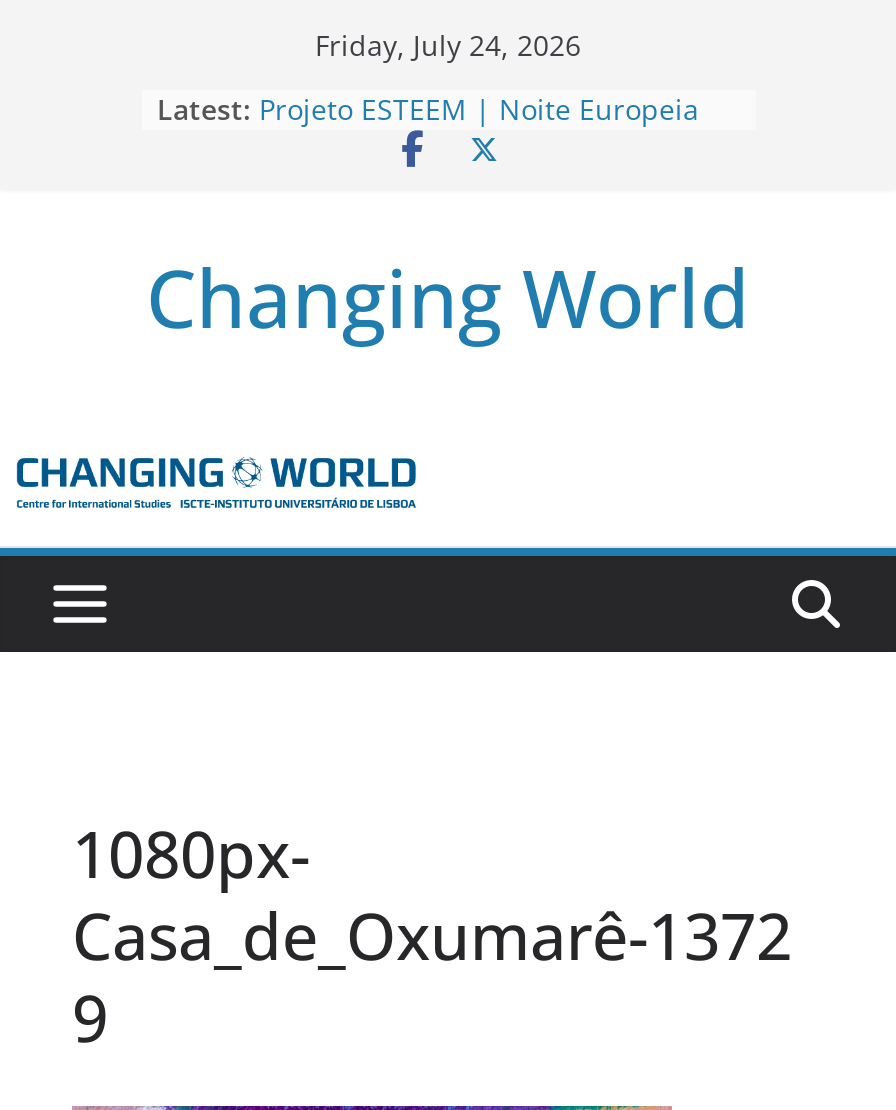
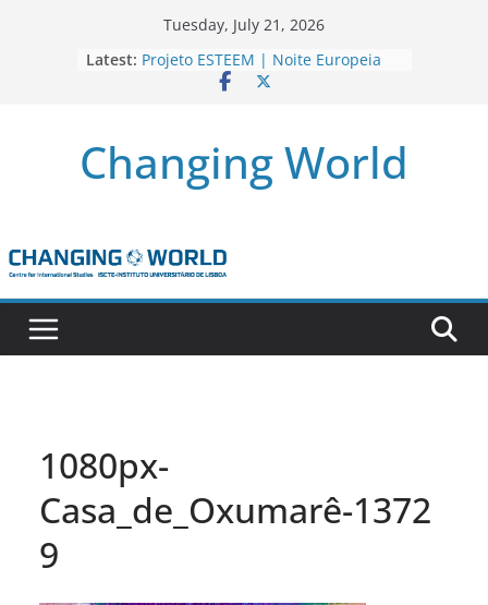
[315,26,581,64] Friday, July 24, 2026 -> [163,14,325,35] Tuesday, July 21, 2026

